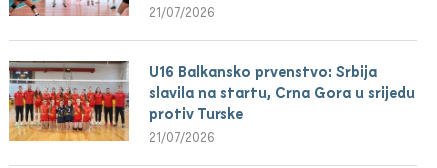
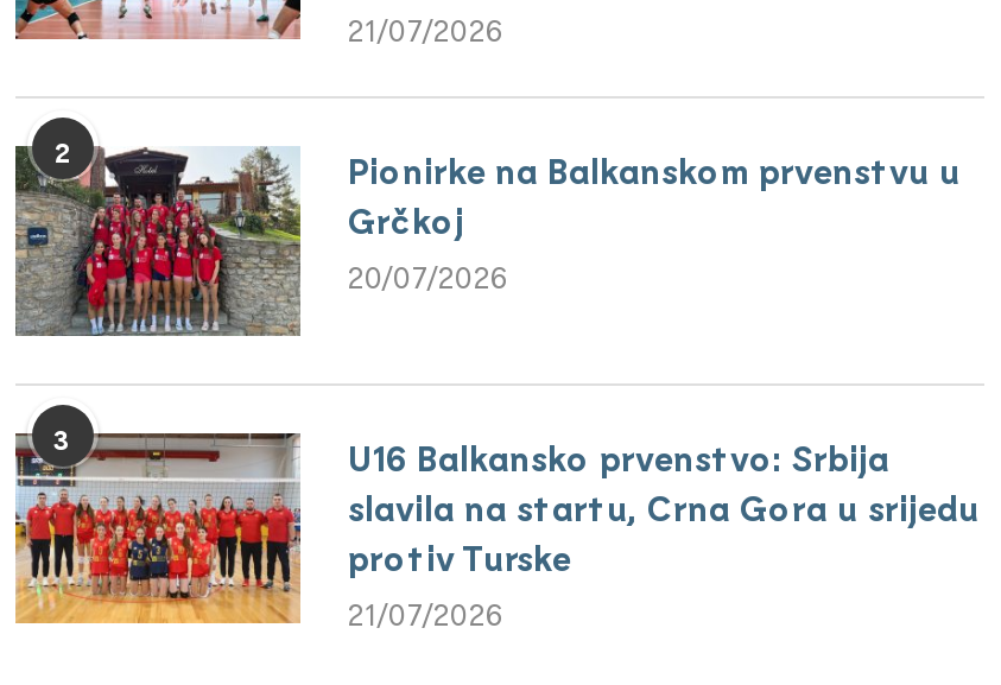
none -> [13,134,961,340] [image] | 2 | Pionirke na Balkanskom prvenstvu u | Grčkoj | 20/07/2026
none -> [53,421,72,454] 3

